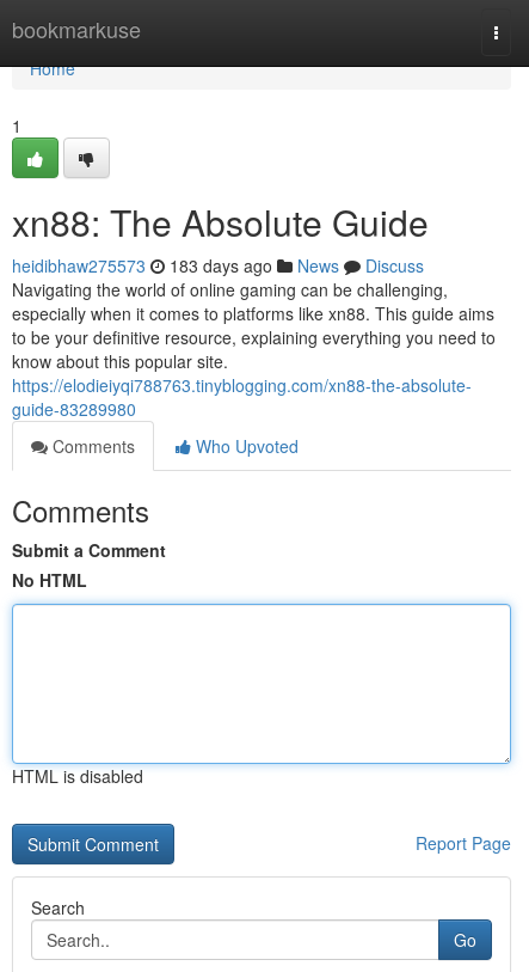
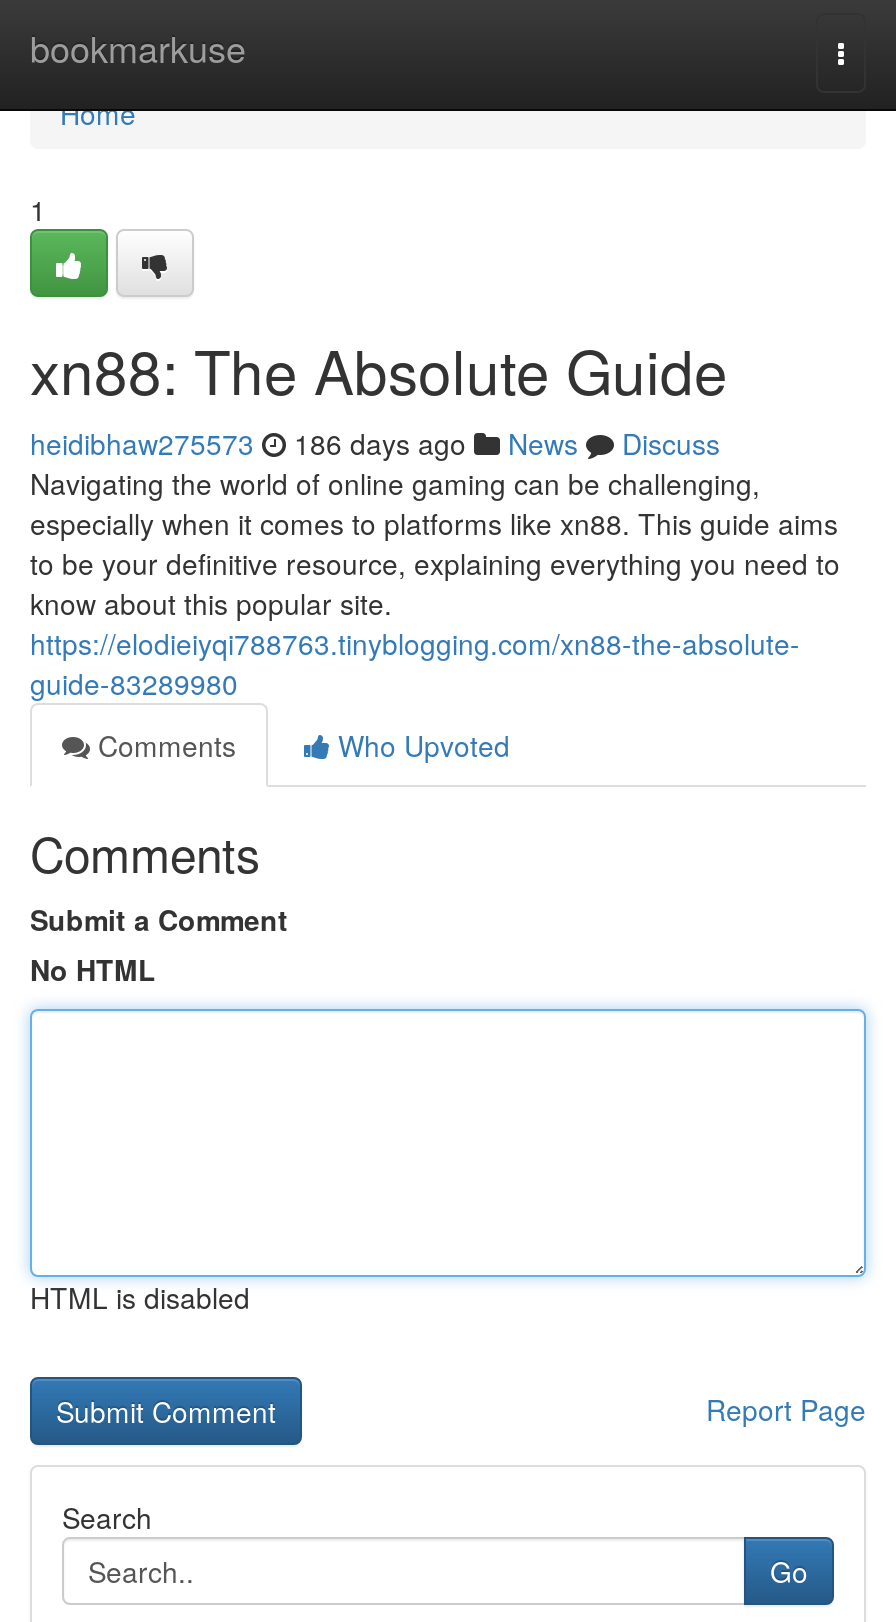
[12,253,424,277] heidibhaw275573 183 days ago News Discuss -> [30,423,720,463] heidibhaw275573 186 days ago News Discuss

